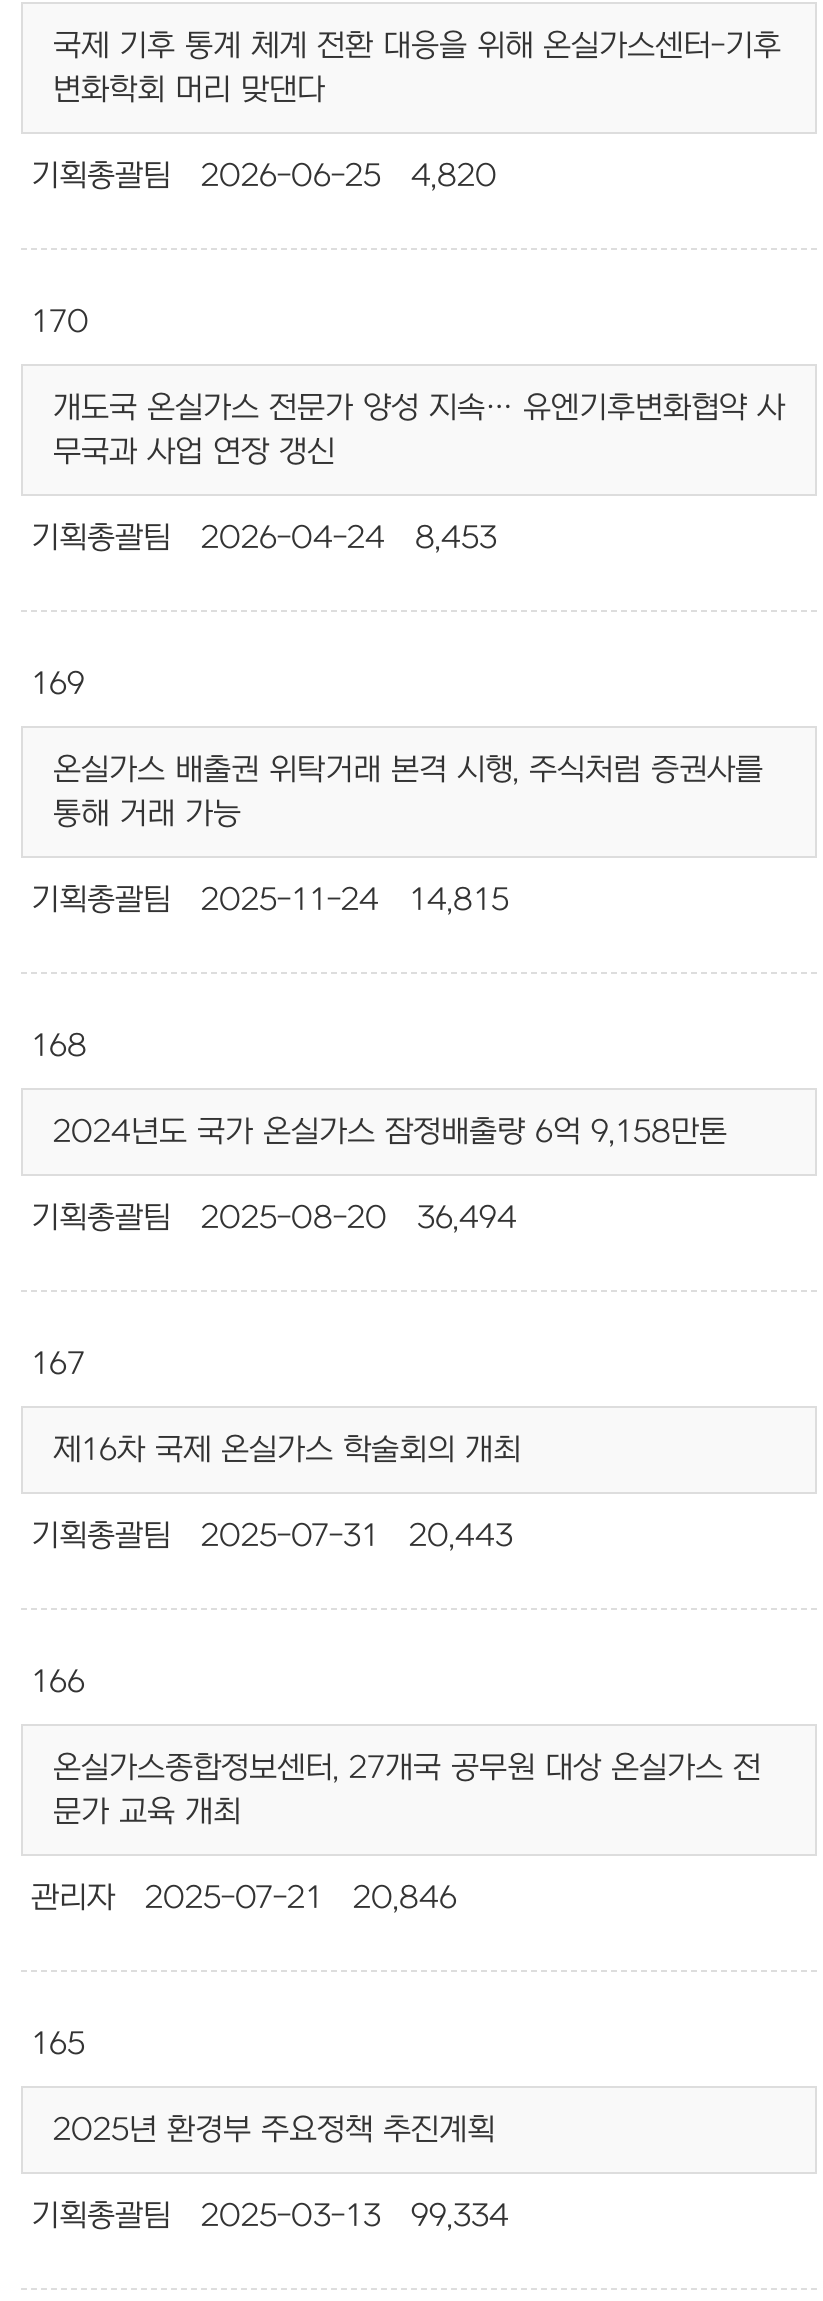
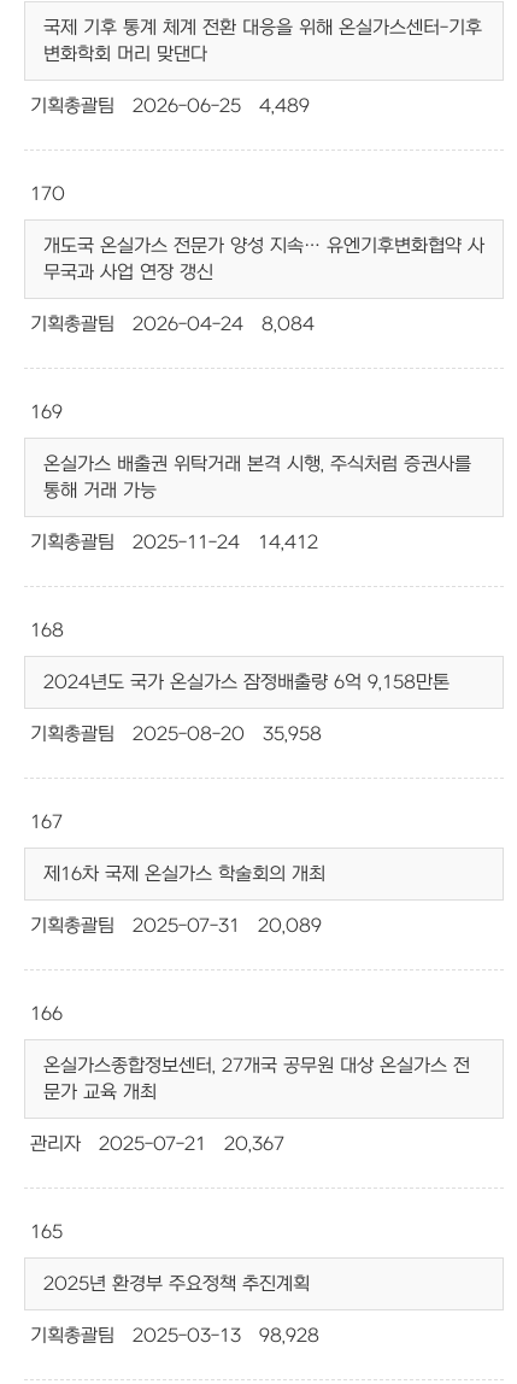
[31,158,497,194] 기획총괄팀 2026-06-25 4,820 -> [30,95,310,117] 기획총괄팀 2026-06-25 4,489
[31,520,497,556] 기획총괄팀 2026-04-24 8,453 -> [30,313,315,335] 기획총괄팀 2026-04-24 8,084
[31,882,509,918] 기획총괄팀 2025-11-24 14,815 -> [30,532,318,553] 기획총괄팀 2025-11-24 14,412
[31,1200,517,1236] 기획총괄팀 2025-08-20 36,494 -> [30,723,322,745] 기획총괄팀 2025-08-20 35,958
[31,1518,513,1554] 기획총괄팀 2025-07-31 20,443 -> [30,915,322,937] 기획총괄팀 2025-07-31 20,089
[31,1880,457,1916] 관리자 2025-07-21 20,846 -> [30,1133,284,1155] 관리자 2025-07-21 20,367
[31,2198,509,2234] 기획총괄팀 2025-03-13 99,334 -> [30,1325,319,1347] 기획총괄팀 2025-03-13 98,928

